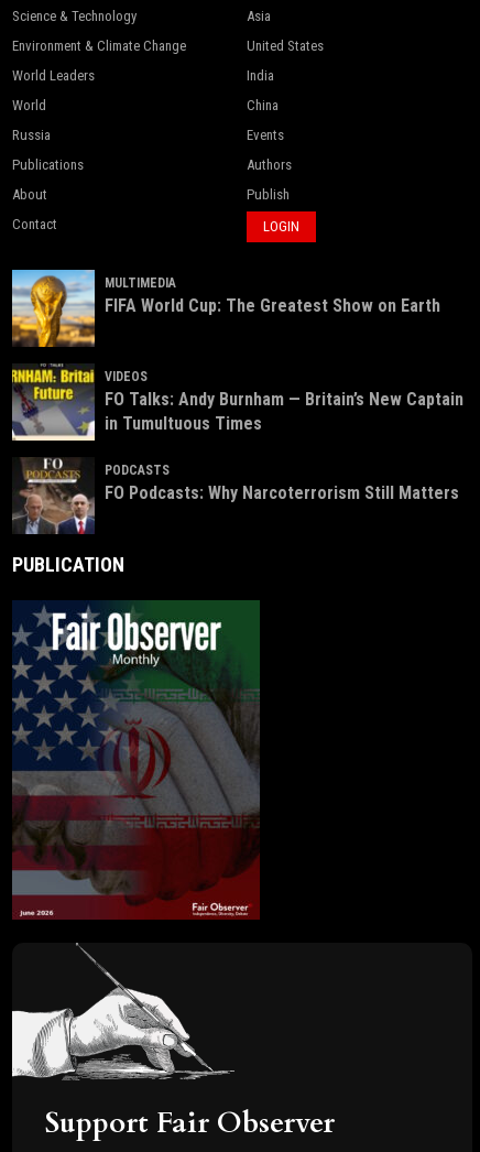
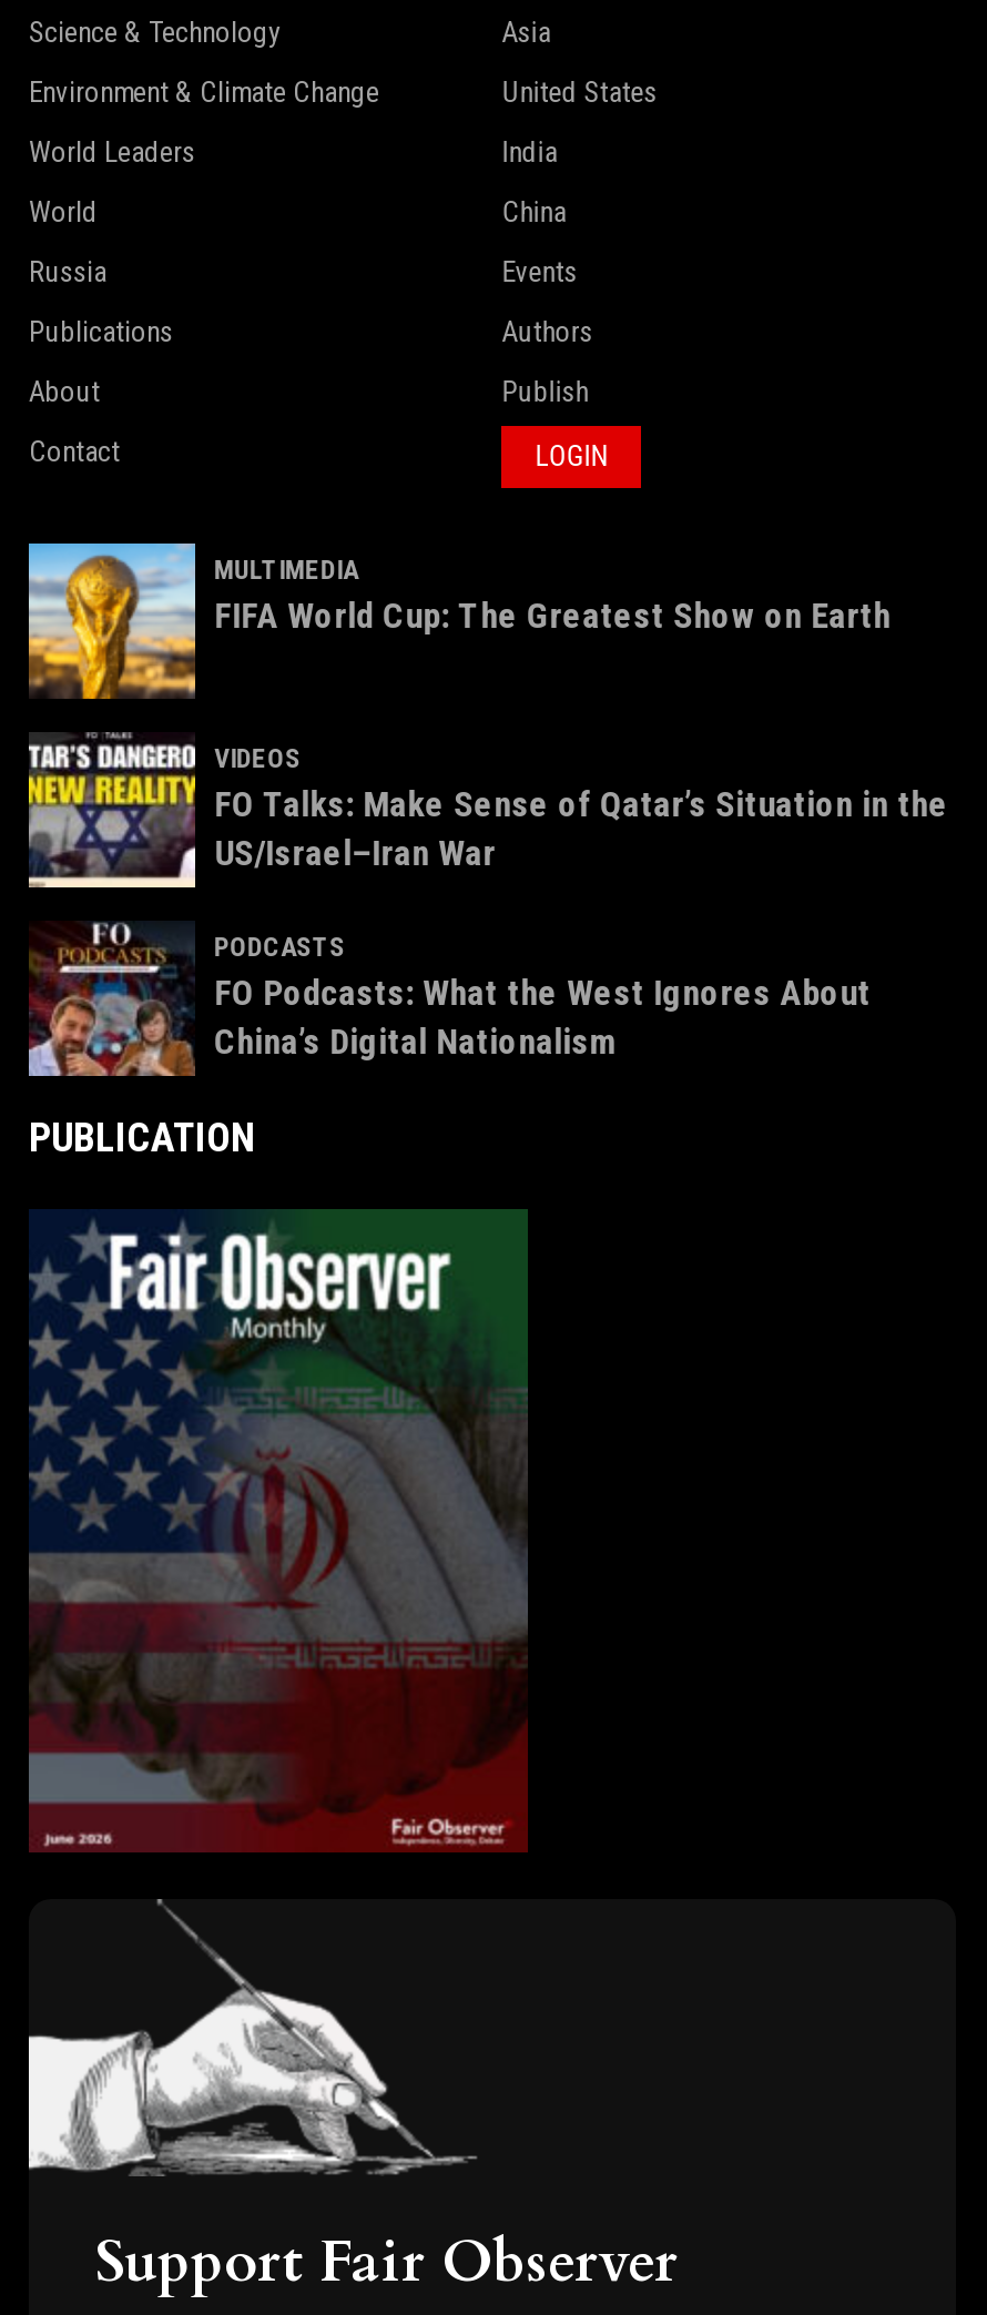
[11,369,463,438] [image] | FO Talks: Andy Burnham — Britain’s New Captain | in Tumultuous Times -> [27,741,948,887] [image] | FO Talks: Make Sense of Qatar’s Situation in the | US/Israel–Iran War
[12,457,459,535] [image] | FO Podcasts: Why Narcoterrorism Still Matters -> [27,923,871,1078] [image] | FO Podcasts: What the West Ignores About | China’s Digital Nationalism

